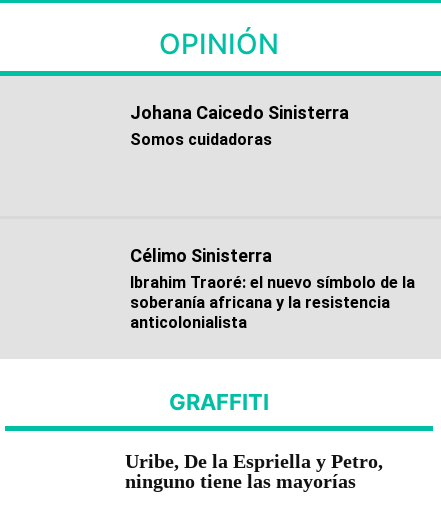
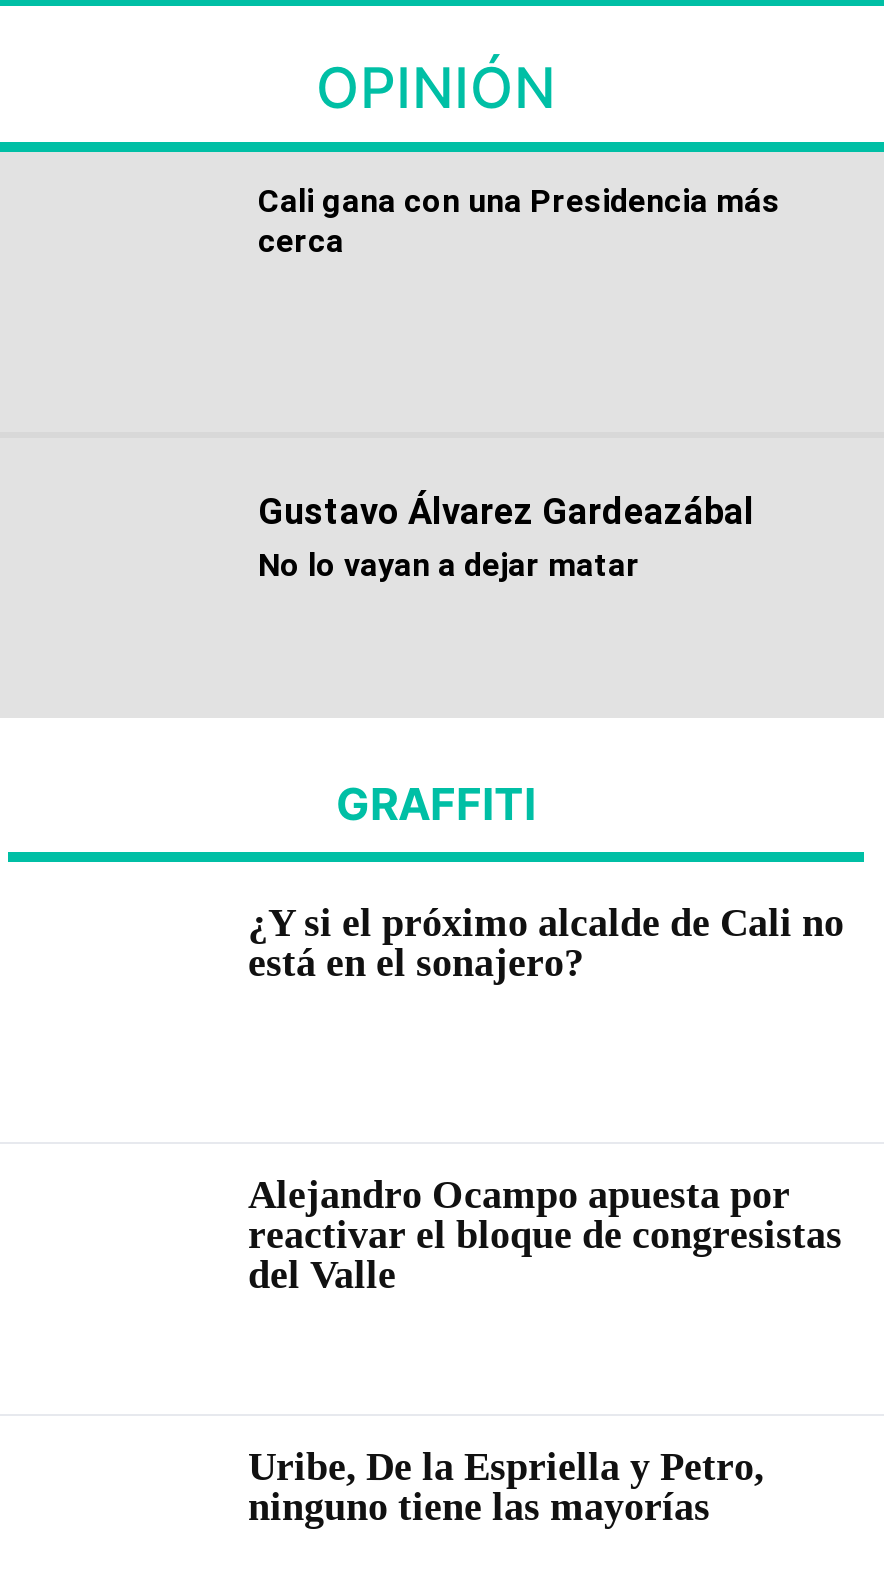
[130,101,349,148] Johana Caicedo Sinisterra | Somos cuidadoras -> [258,181,780,259] Cali gana con una Presidencia más | cerca
[130,244,415,331] Célimo Sinisterra | Ibrahim Traoré: el nuevo símbolo de la | soberanía africana y la resistencia | anticolonialista -> [258,489,754,583] Gustavo Álvarez Gardeazábal | No lo vayan a dejar matar
none -> [248,899,844,983] ¿Y si el próximo alcalde de Cali no | está en el sonajero?
none -> [248,1171,842,1295] Alejandro Ocampo apuesta por | reactivar el bloque de congresistas | del Valle

